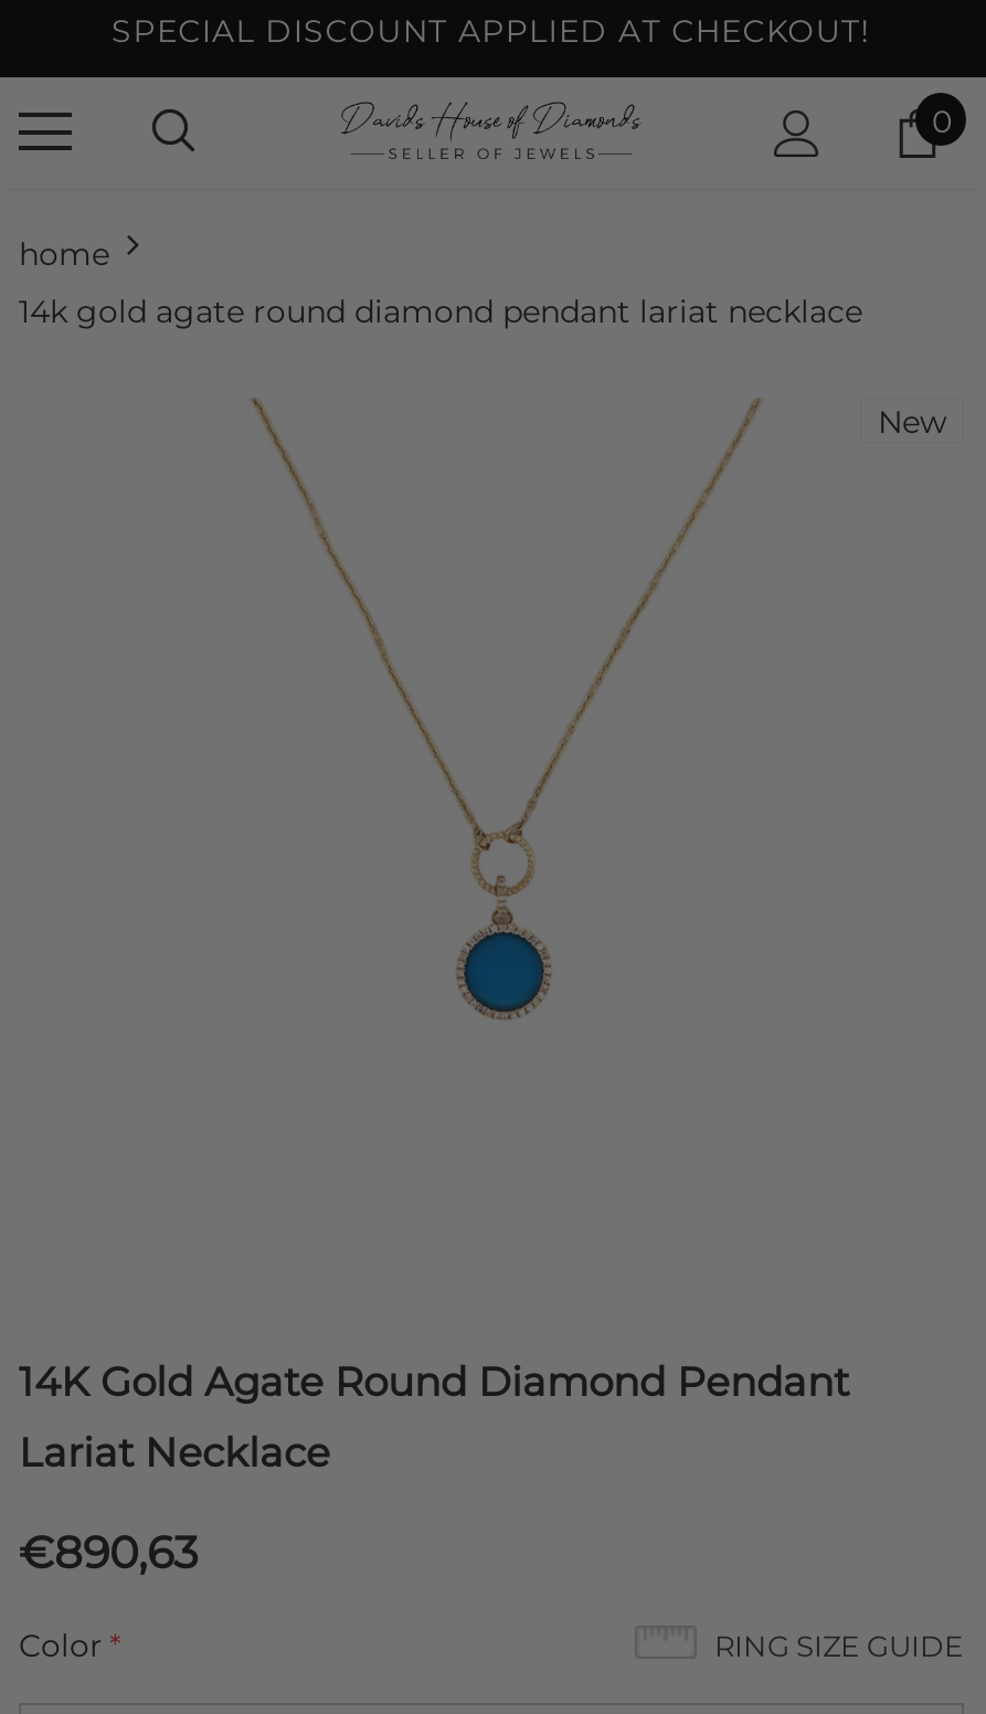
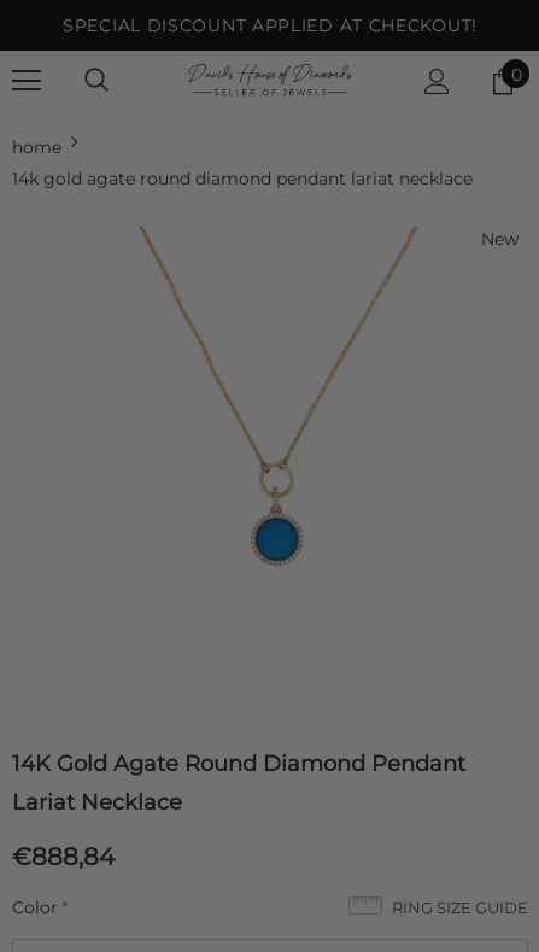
[19,1526,198,1579] €890,63 -> [12,842,115,871] €888,84

